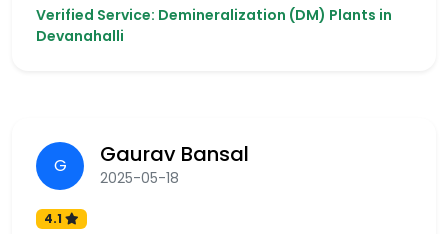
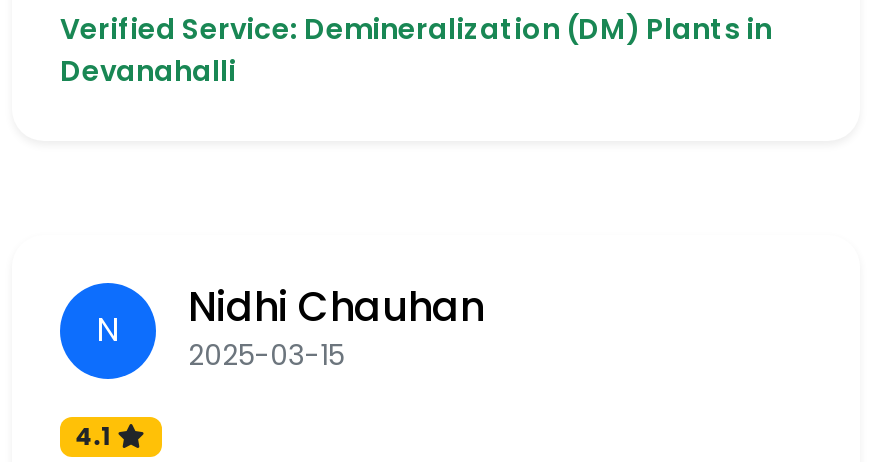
[53,140,249,188] G | Gaurav Bansal | 2025-05-18 -> [97,279,484,375] N | Nidhi Chauhan | 2025-03-15

